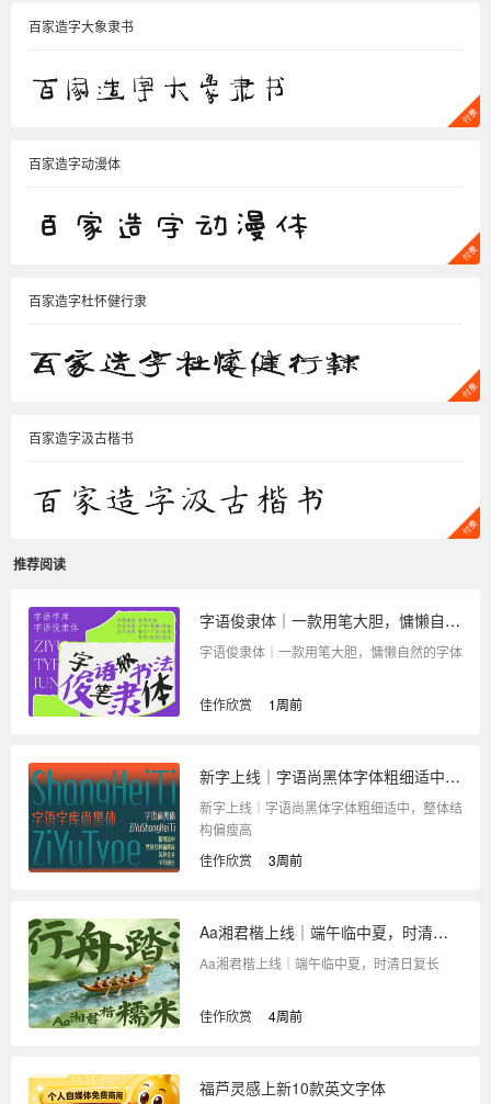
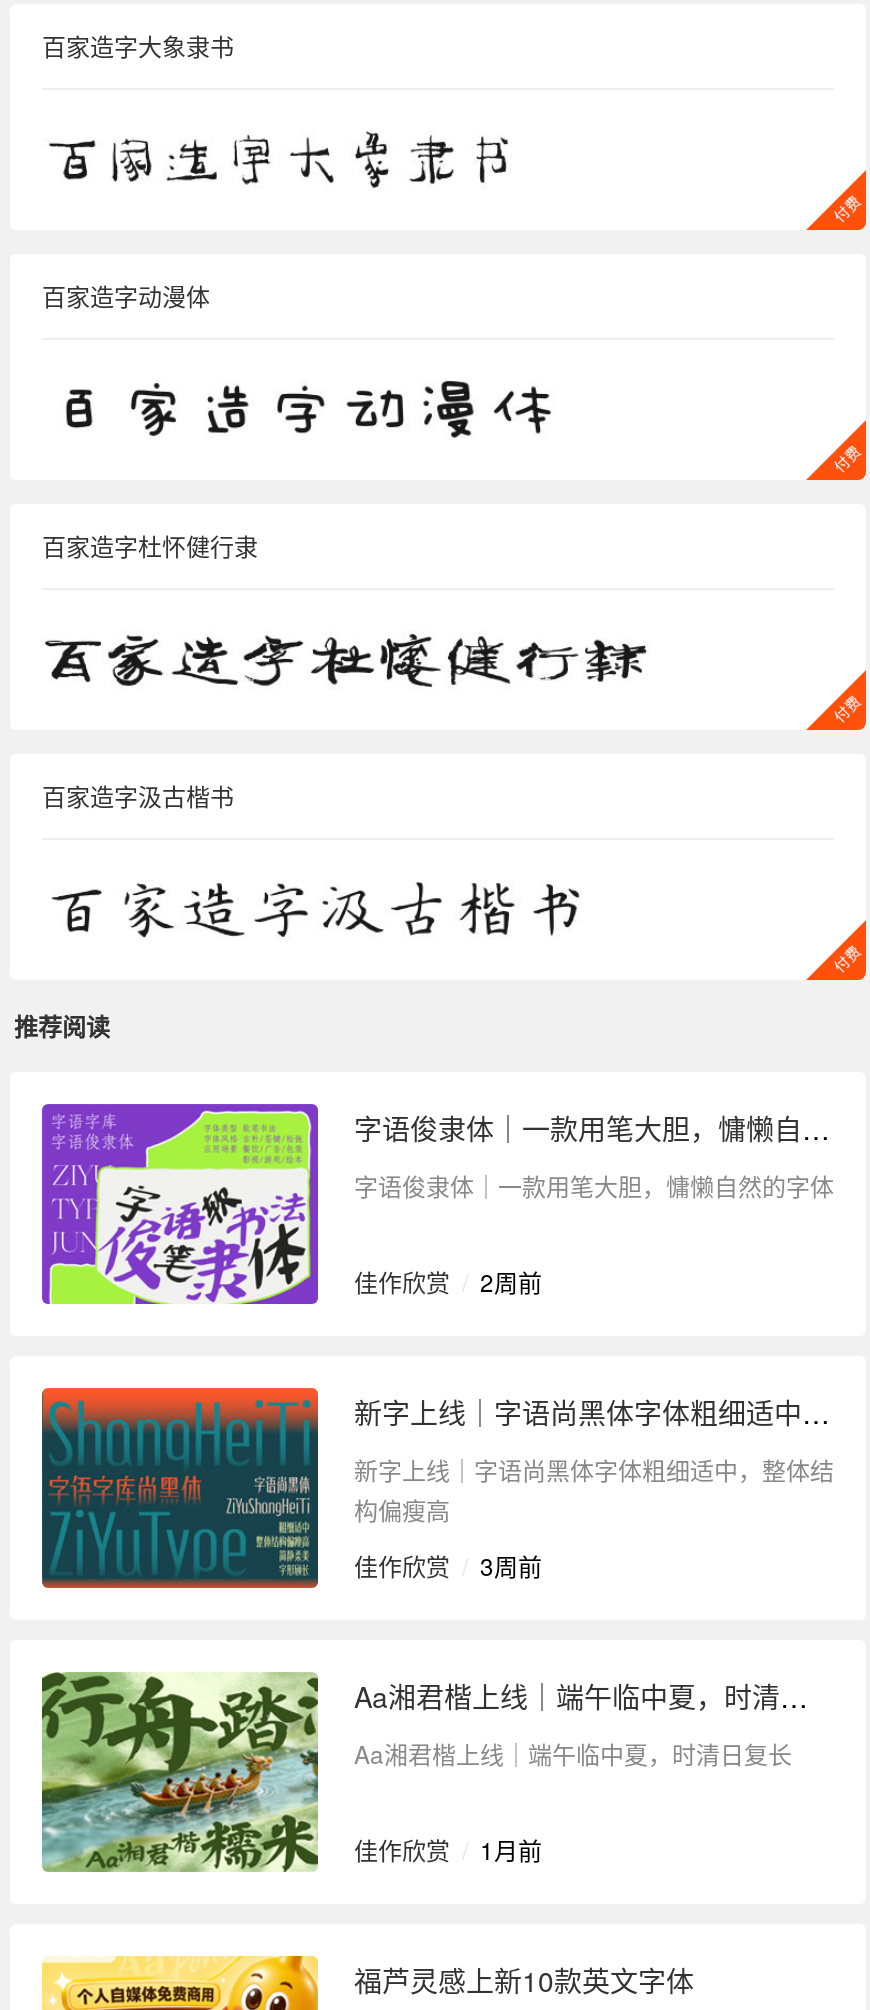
[199,695,302,713] 佳作欣赏 / 1周前 -> [354,1264,542,1298] 佳作欣赏 / 2周前
[199,1006,302,1025] 佳作欣赏 / 4周前 -> [354,1832,542,1866] 佳作欣赏 / 1月前

